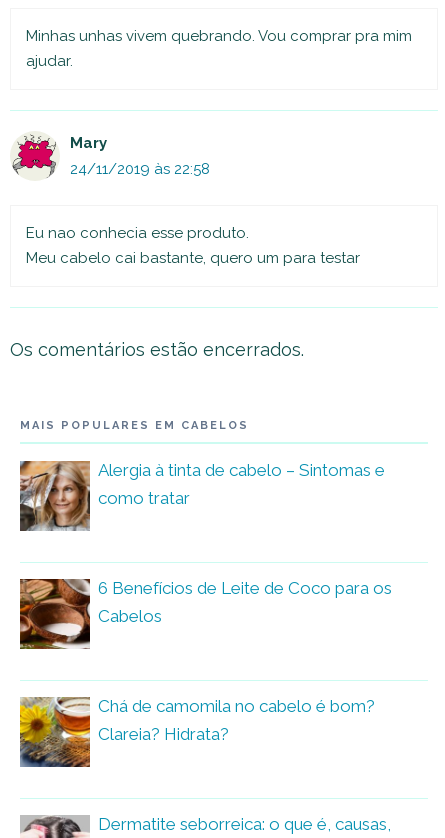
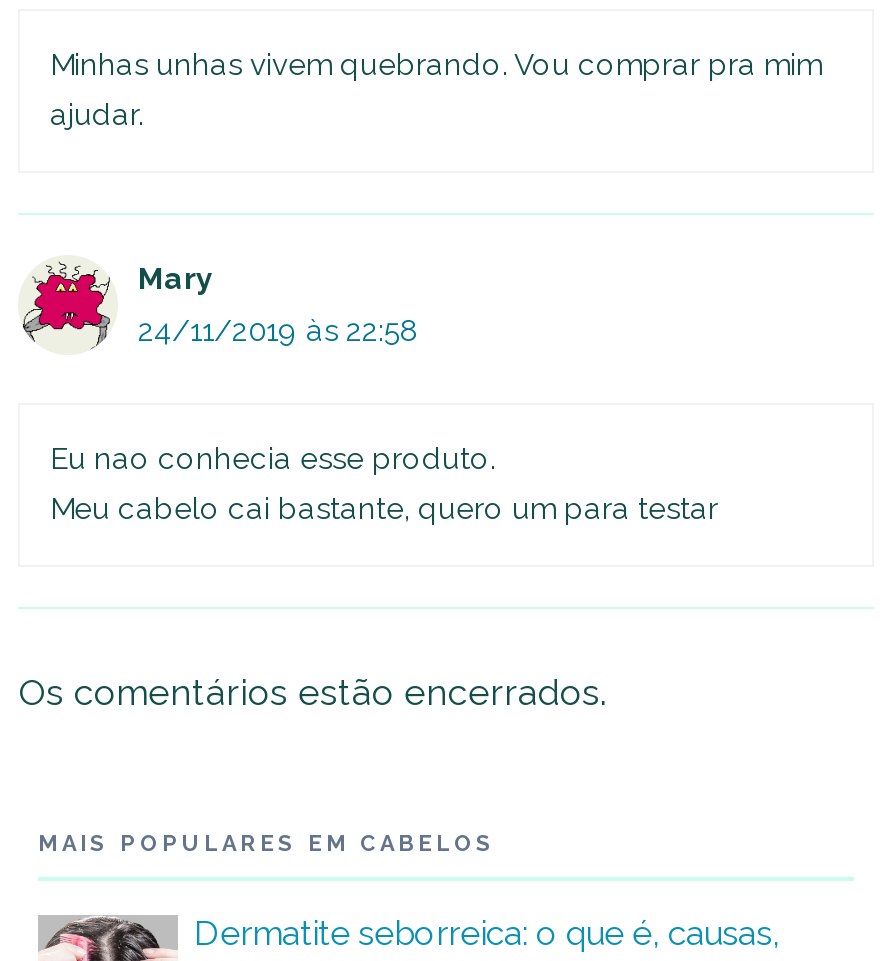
[19,460,385,532] [image] | Alergia à tinta de cabelo – Sintomas e | como tratar -> none
[19,578,392,650] [image] | 6 Benefícios de Leite de Coco para os | Cabelos -> none
[19,696,375,768] [image] | Chá de camomila no cabelo é bom? | Clareia? Hidrata? -> none

